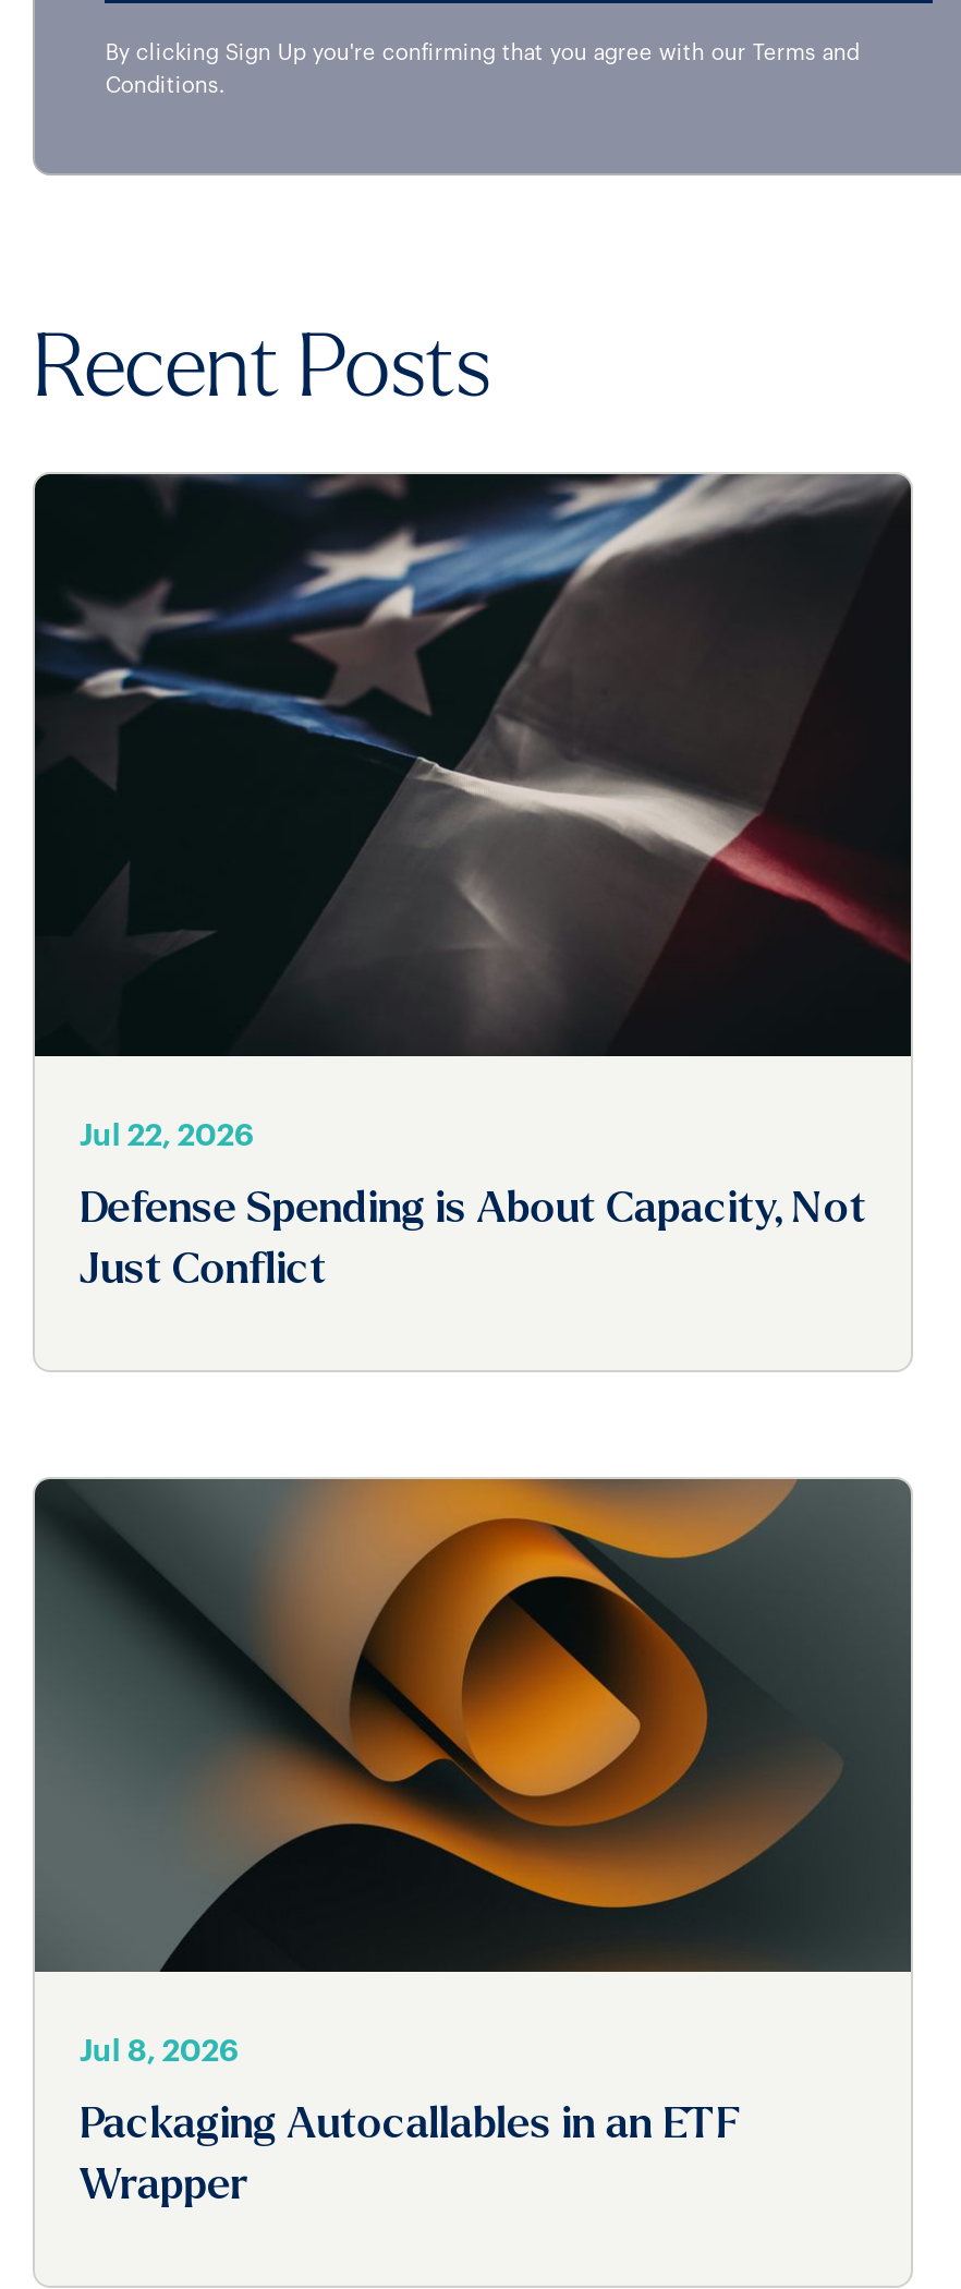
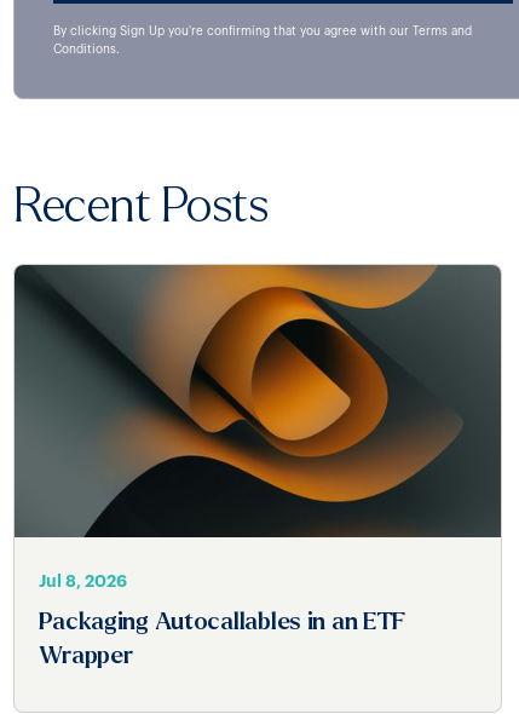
[35,472,913,1292] [image] | Jul 22, 2026 | Defense Spending is About Capacity, Not | Just Conflict -> none

